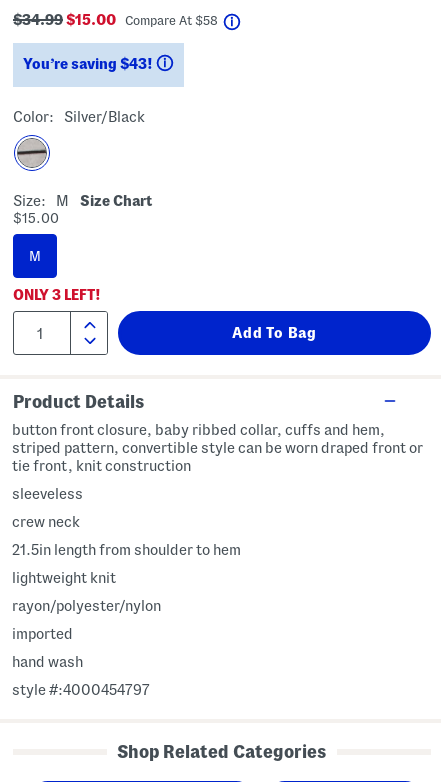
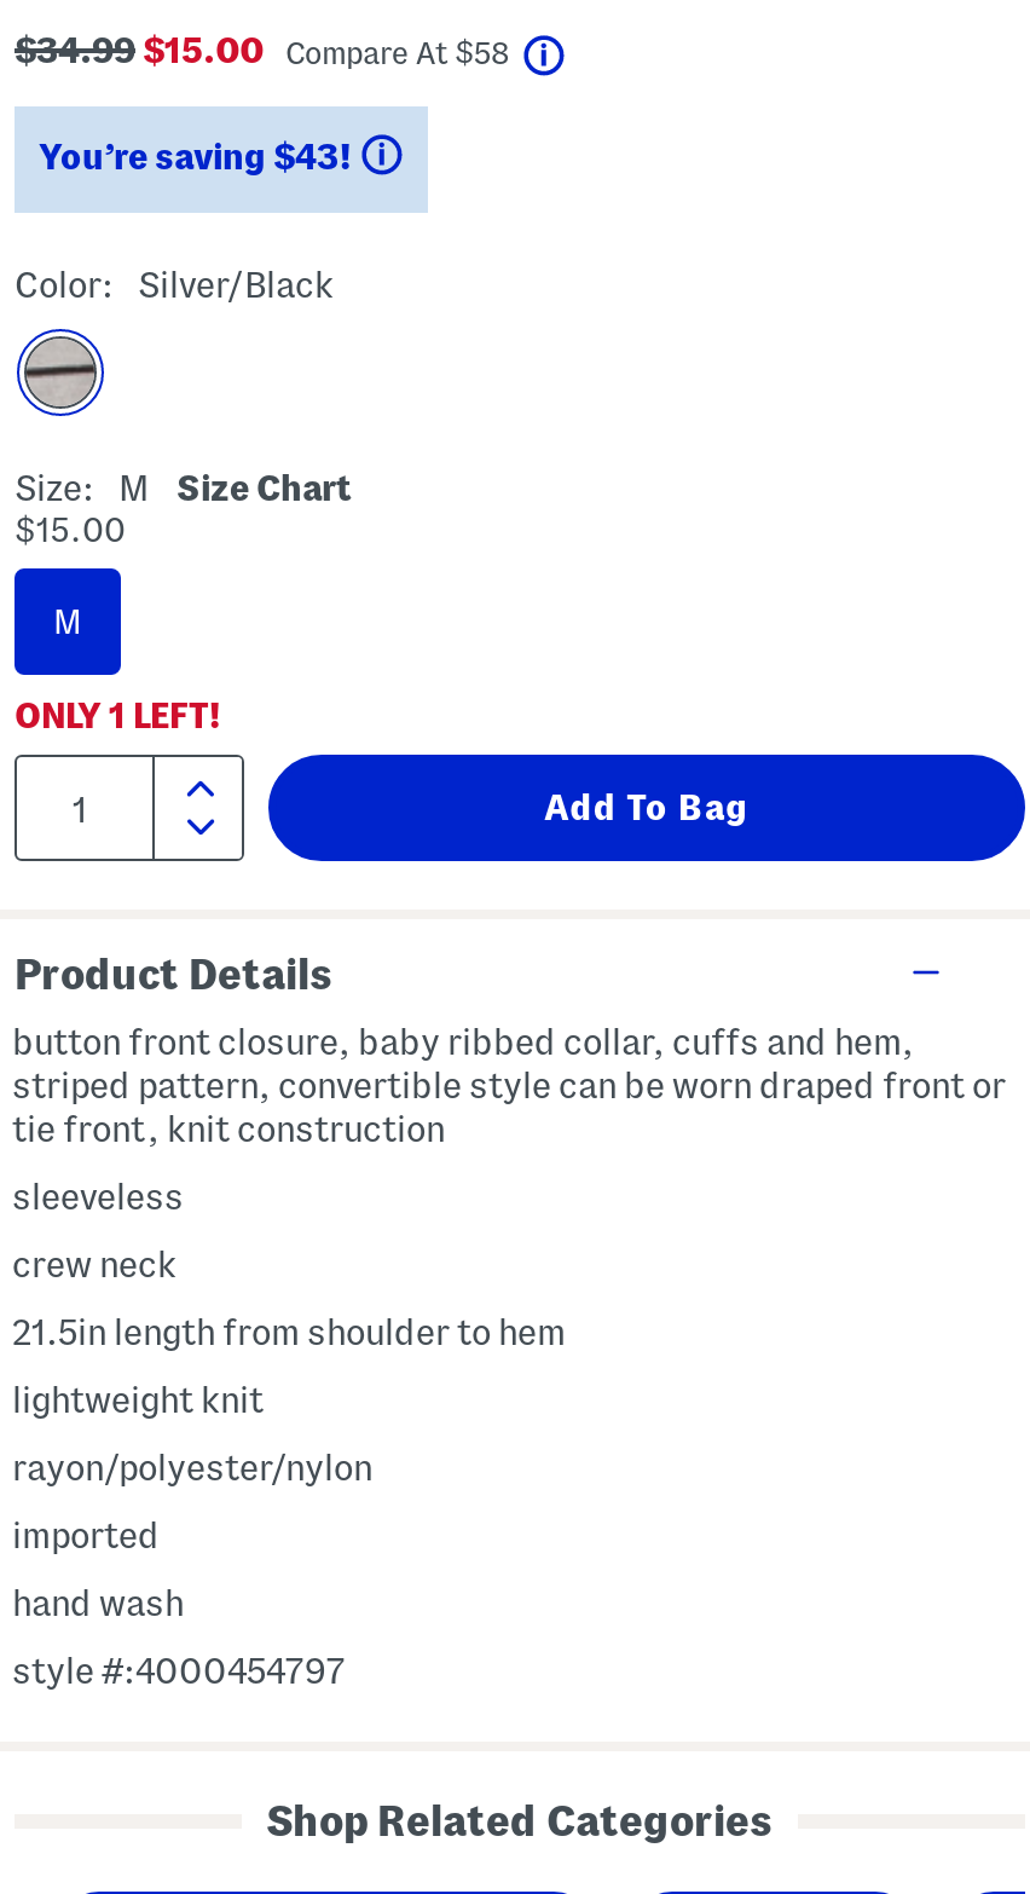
[13,287,101,303] ONLY 3 LEFT! -> [15,696,222,735] ONLY 1 LEFT!

